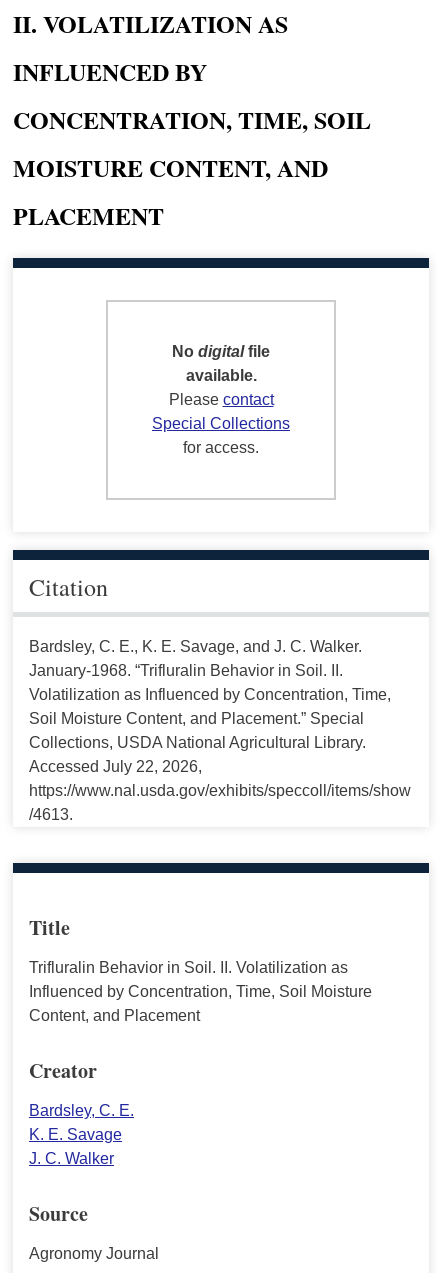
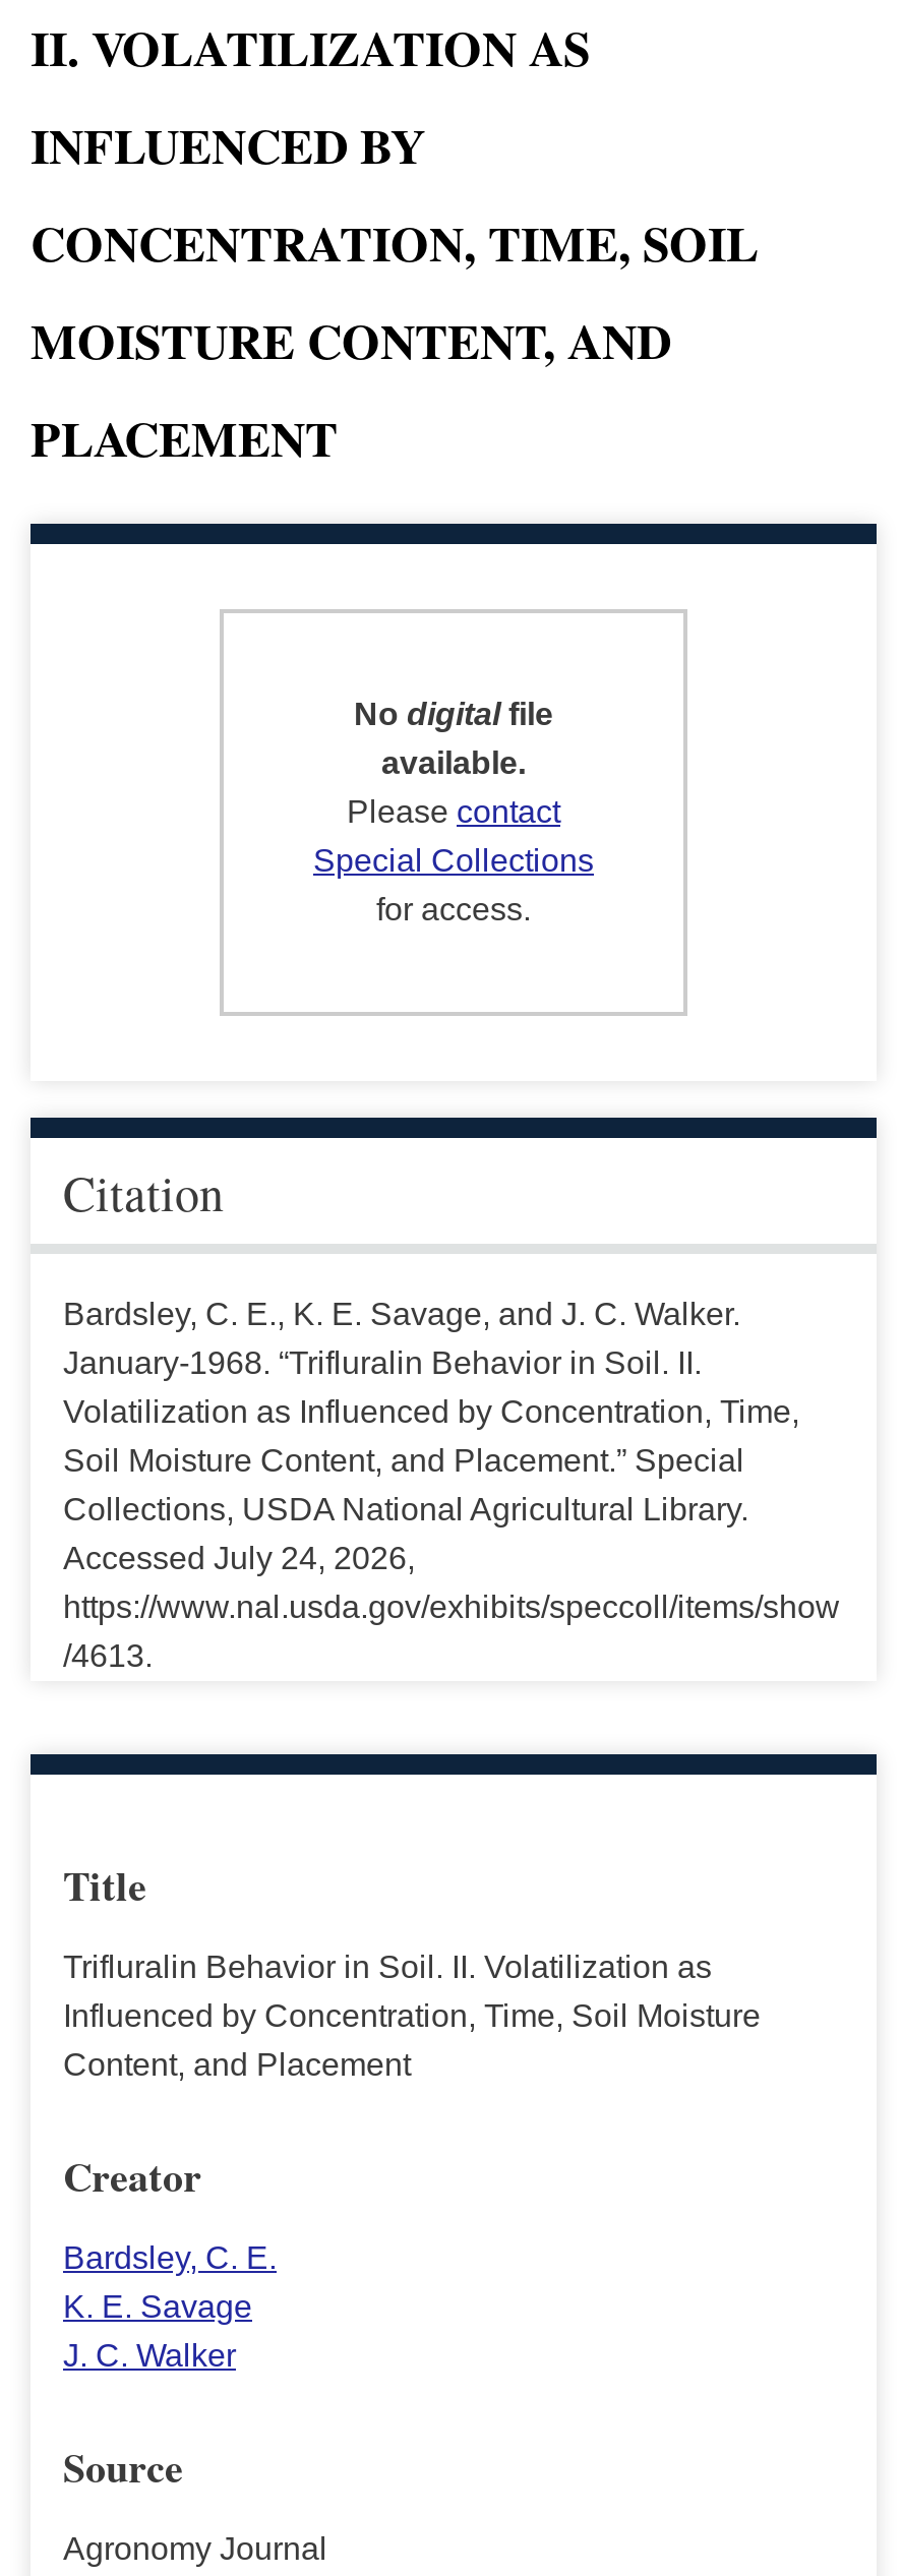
[29,757,202,774] Accessed July 22, 2026, -> [63,1540,415,1574] Accessed July 24, 2026,

